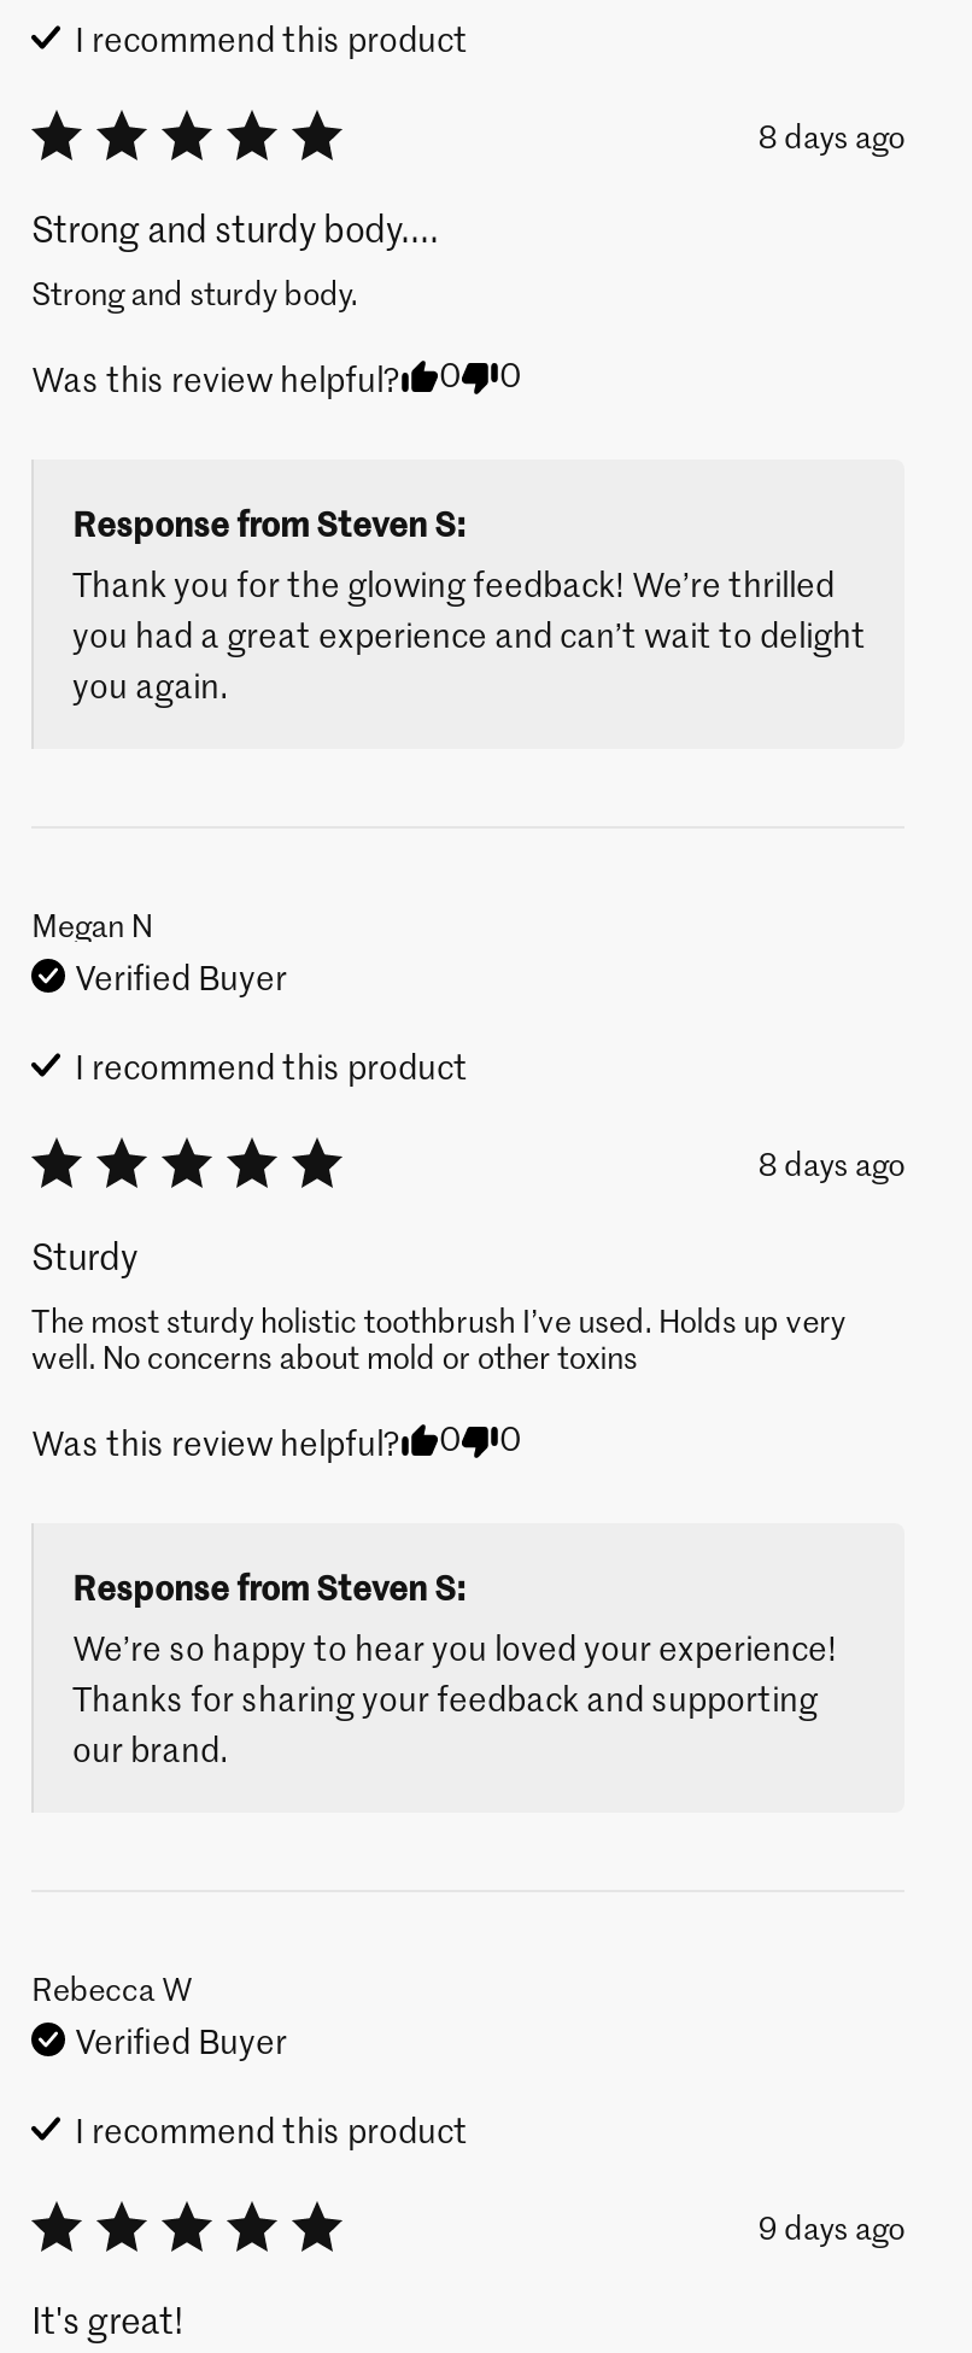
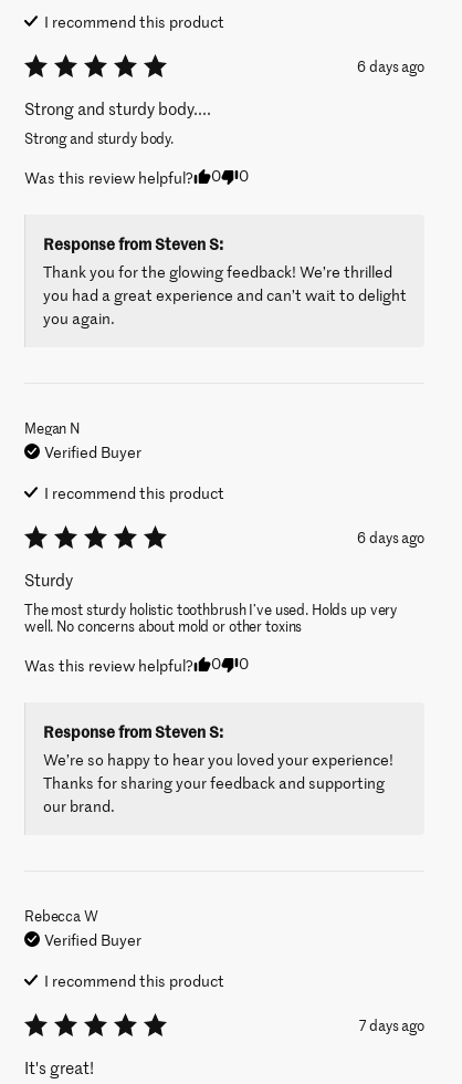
[758,112,904,158] 8 days ago -> [357,55,424,76] 6 days ago
[758,1139,904,1185] 8 days ago -> [357,526,424,547] 6 days ago
[758,2203,904,2249] 9 days ago -> [360,1014,424,1035] 7 days ago

